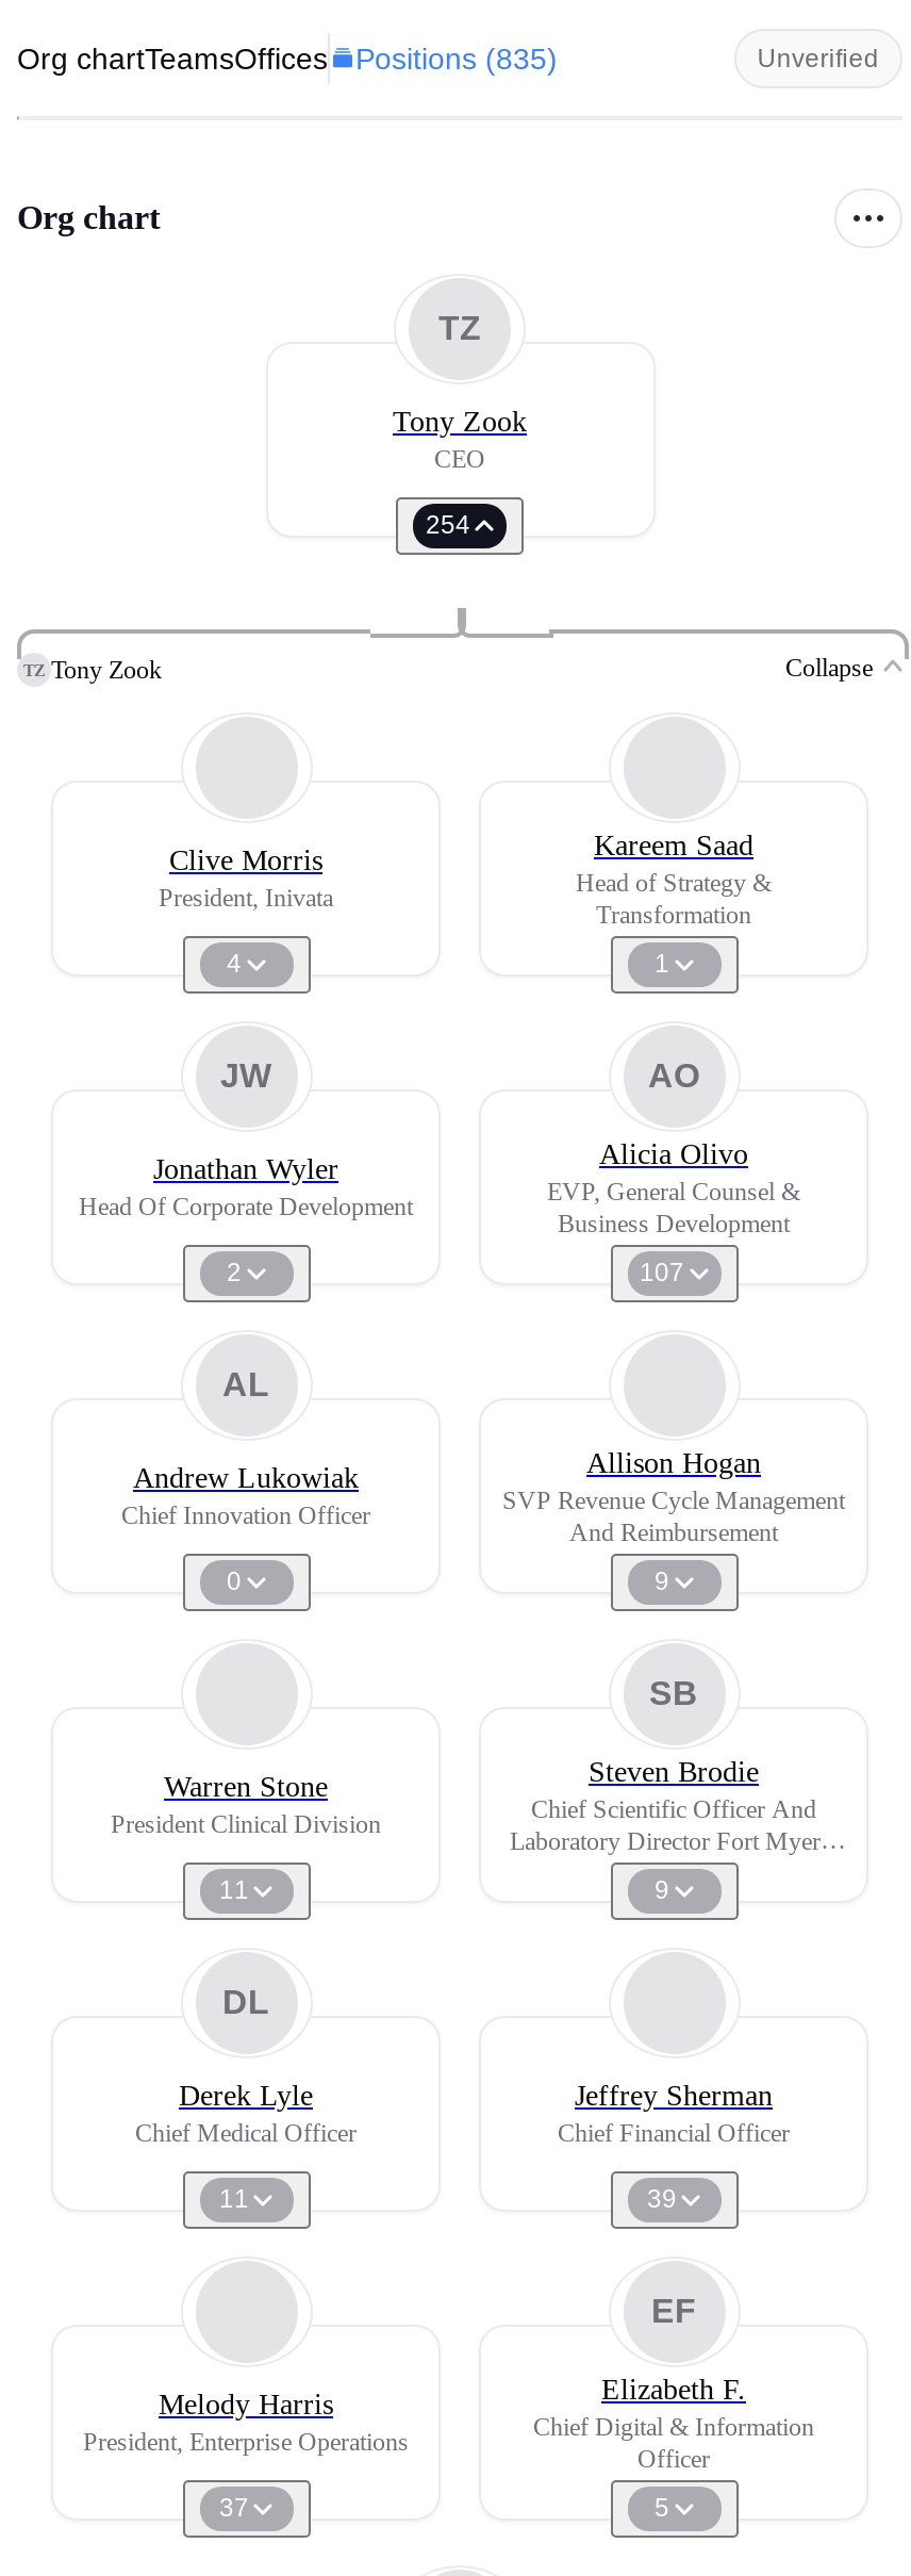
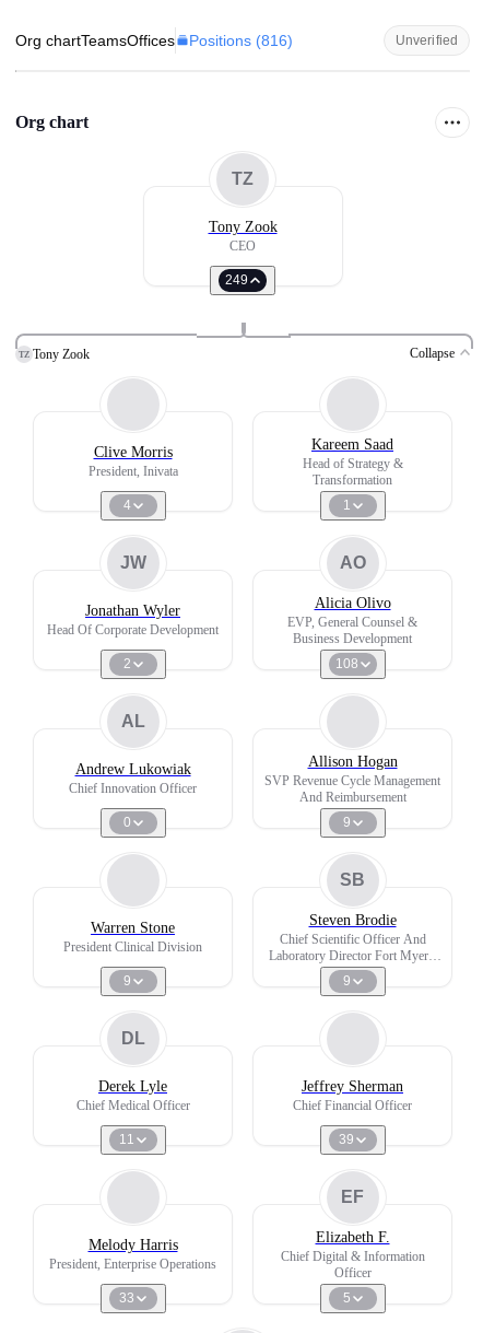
[17,41,558,76] Org chartTeamsOffices Positions (835) -> [15,32,293,49] Org chartTeamsOffices Positions (816)
[426,510,470,540] 254 -> [225,272,248,288] 249
[640,1258,684,1287] 107 -> [335,656,358,671] 108
[219,1875,249,1905] 11 -> [123,973,131,989] 9
[219,2493,249,2523] 37 -> [119,1290,134,1306] 33

